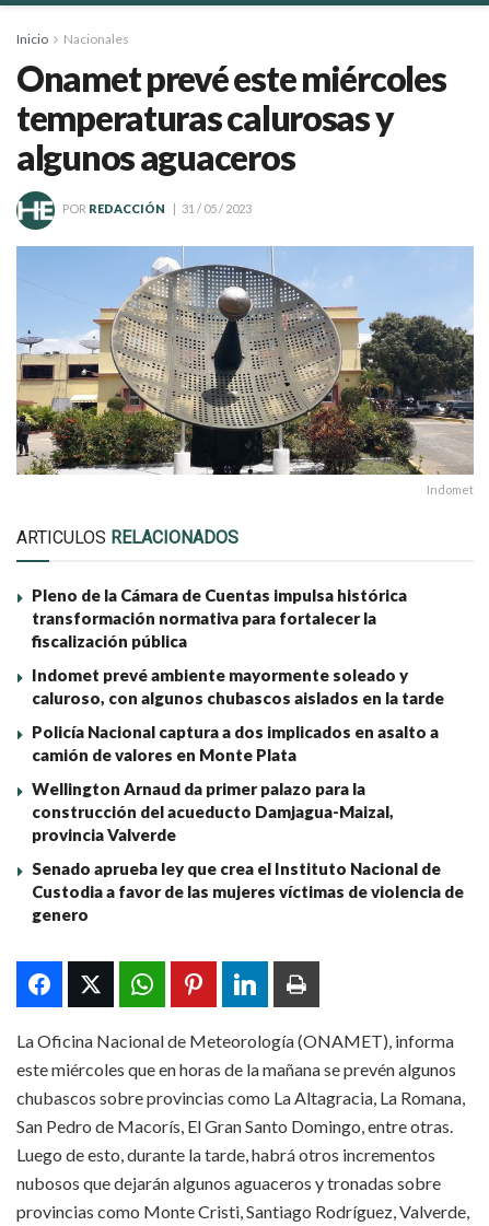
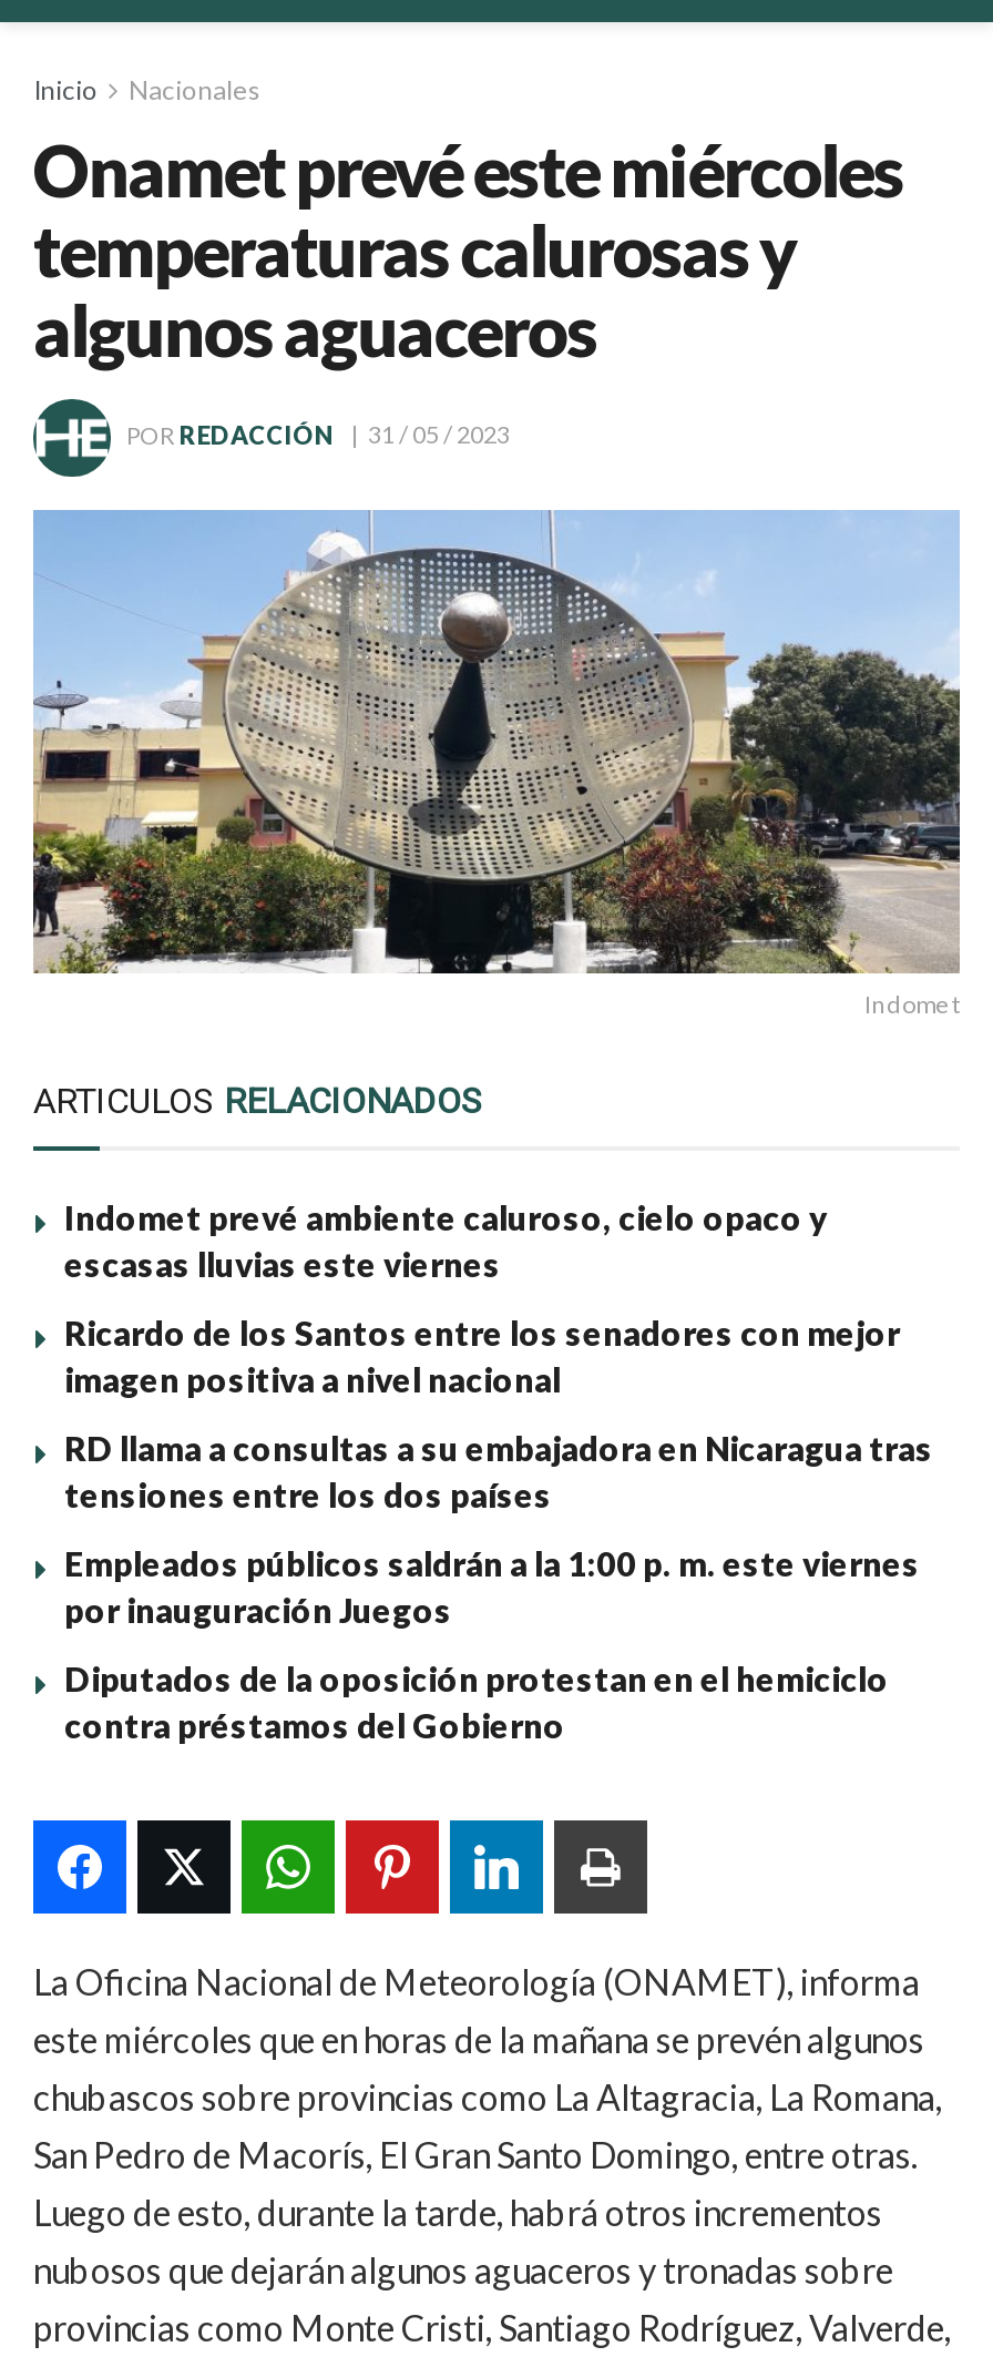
[32,585,407,651] Pleno de la Cámara de Cuentas impulsa histórica | transformación normativa para fortalecer la | fiscalización pública -> [64,1197,827,1283] Indomet prevé ambiente caluroso, cielo opaco y | escasas lluvias este viernes
[32,665,444,707] Indomet prevé ambiente mayormente soleado y | caluroso, con algunos chubascos aislados en la tarde -> [64,1312,900,1399] Ricardo de los Santos entre los senadores con mejor | imagen positiva a nivel nacional
[32,722,439,764] Policía Nacional captura a dos implicados en asalto a | camión de valores en Monte Plata -> [64,1428,933,1514] RD llama a consultas a su embajadora en Nicaragua tras | tensiones entre los dos países
[32,778,394,844] Wellington Arnaud da primer palazo para la | construcción del acueducto Damjagua-Maizal, | provincia Valverde -> [64,1543,920,1629] Empleados públicos saldrán a la 1:00 p. m. este viernes | por inauguración Juegos
[32,858,464,924] Senado aprueba ley que crea el Instituto Nacional de | Custodia a favor de las mujeres víctimas de violencia de | genero -> [64,1658,889,1745] Diputados de la oposición protestan en el hemiciclo | contra préstamos del Gobierno

